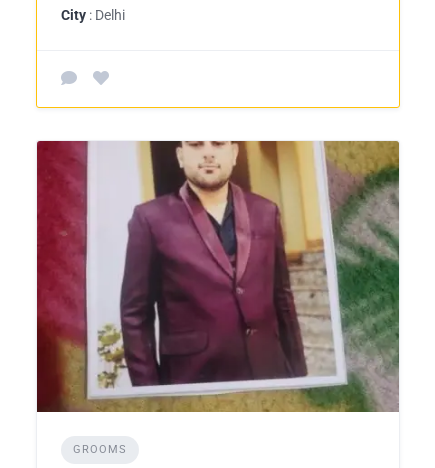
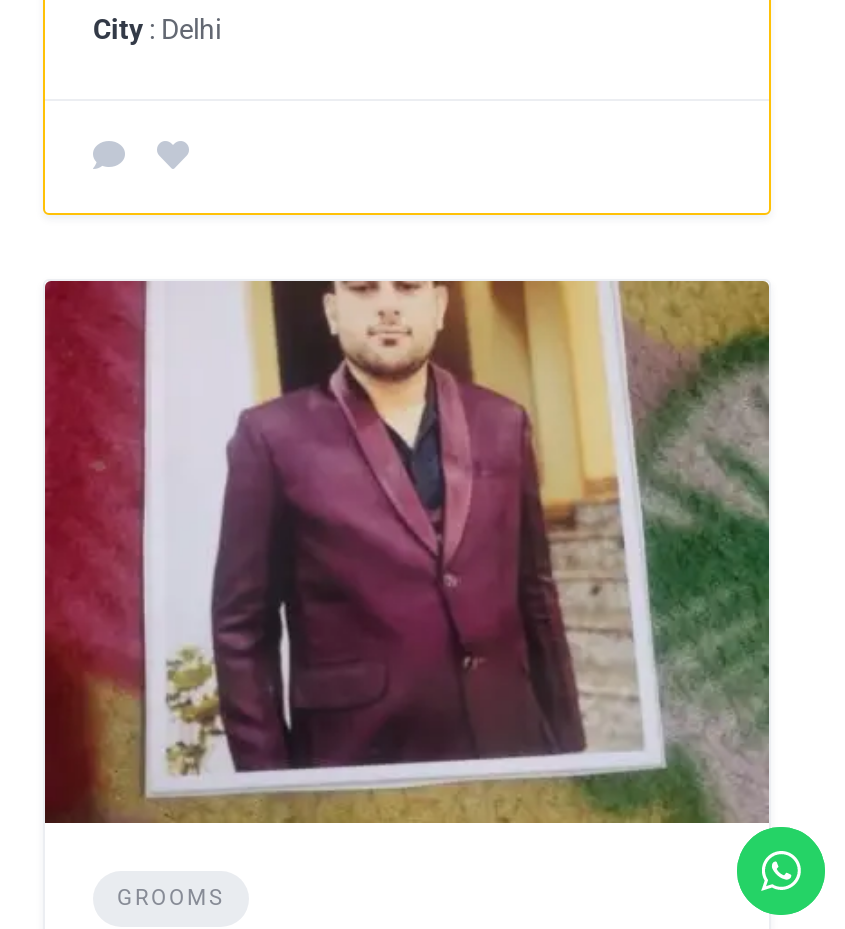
none -> [735,825,827,917] [image]

